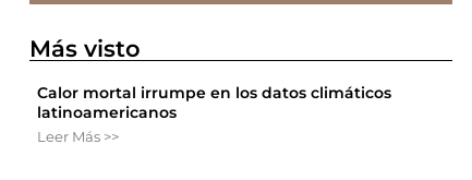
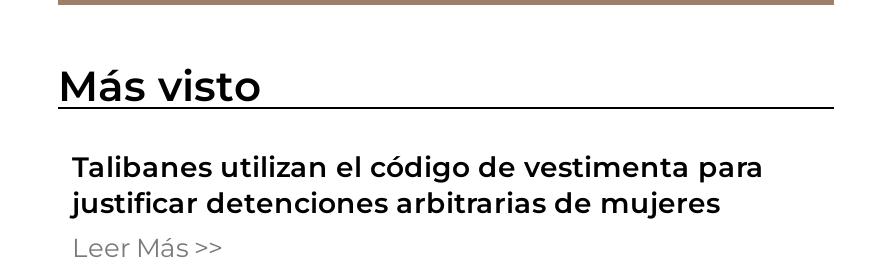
[37,83,391,122] Calor mortal irrumpe en los datos climáticos | latinoamericanos -> [72,149,764,221] Talibanes utilizan el código de vestimenta para | justificar detenciones arbitrarias de mujeres

